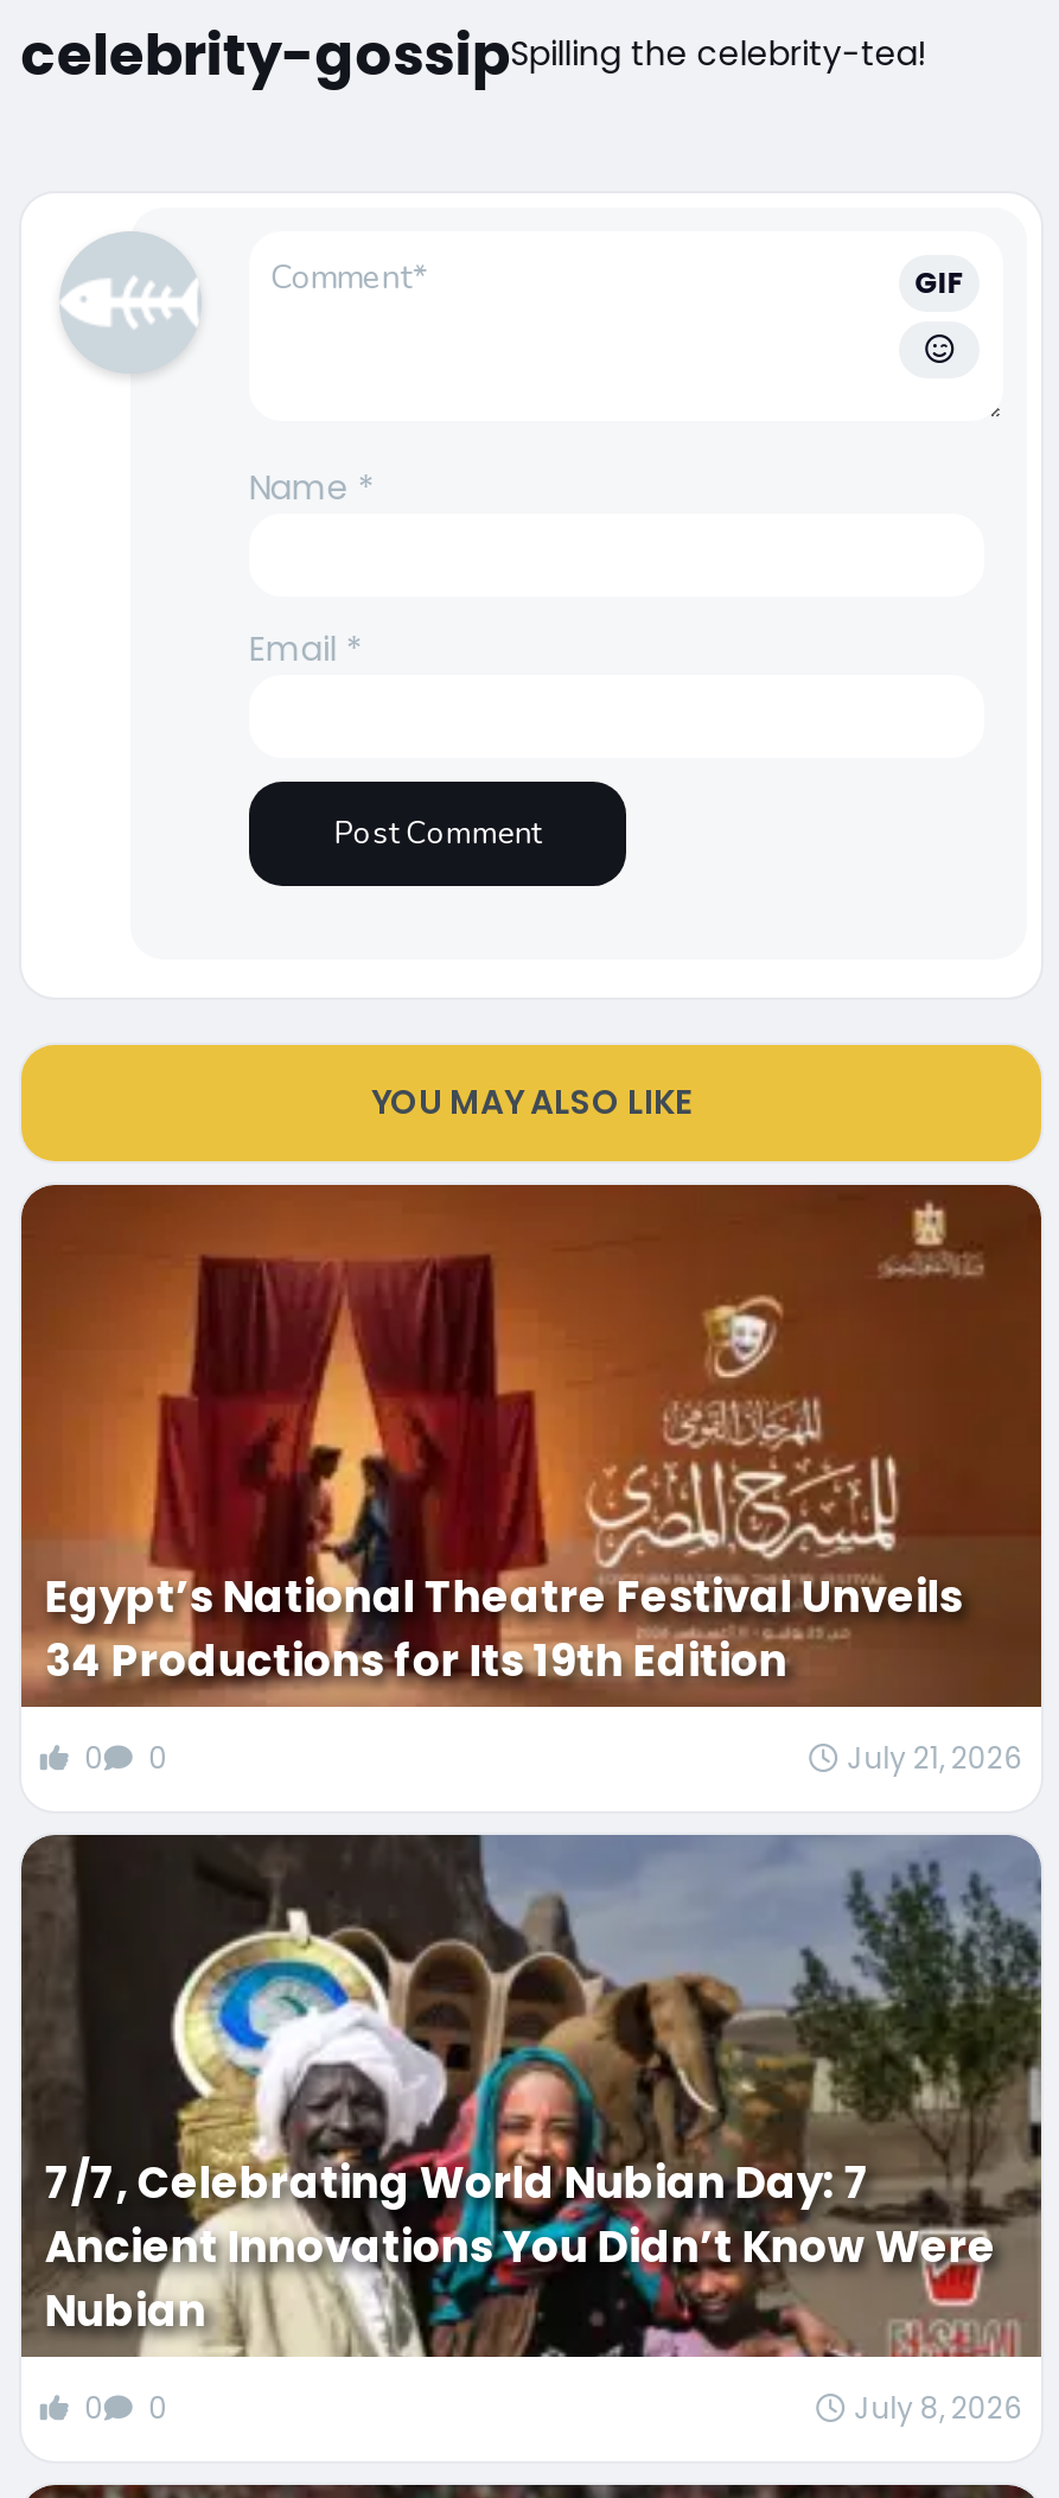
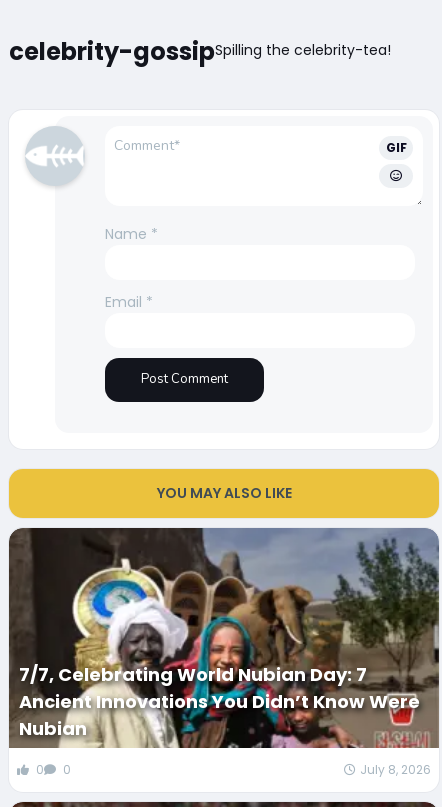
[21,1181,1044,1778] [image] | Egypt’s National Theatre Festival Unveils | 34 Productions for Its 19th Edition | 0 | 0 | July 21, 2026 -> none

